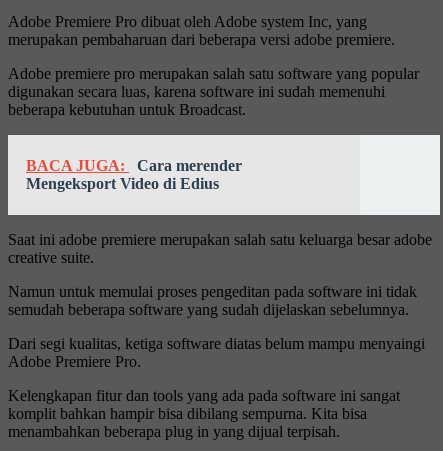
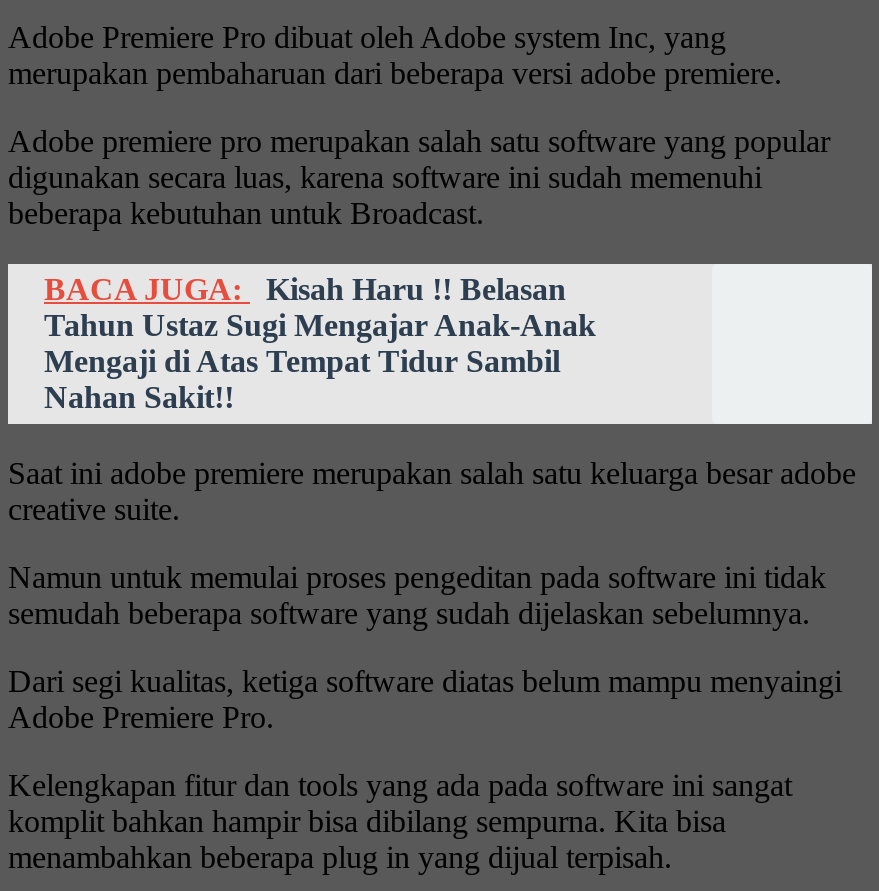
[26,157,242,192] BACA JUGA: Cara merender | Mengeksport Video di Edius -> [44,273,596,415] BACA JUGA: Kisah Haru !! Belasan | Tahun Ustaz Sugi Mengajar Anak-Anak | Mengaji di Atas Tempat Tidur Sambil | Nahan Sakit!!

